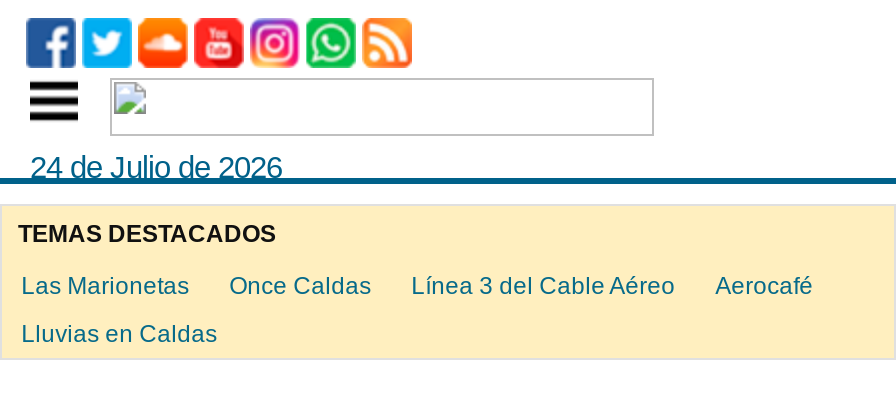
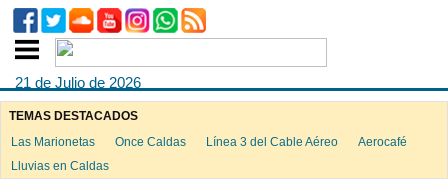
[30,150,282,184] 24 de Julio de 2026 -> [15,74,141,91] 21 de Julio de 2026

